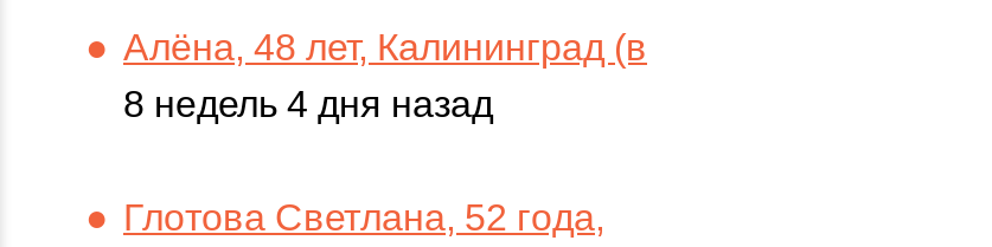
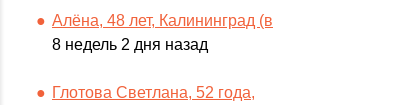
[123,85,493,125] 8 недель 4 дня назад -> [52,36,208,53] 8 недель 2 дня назад

